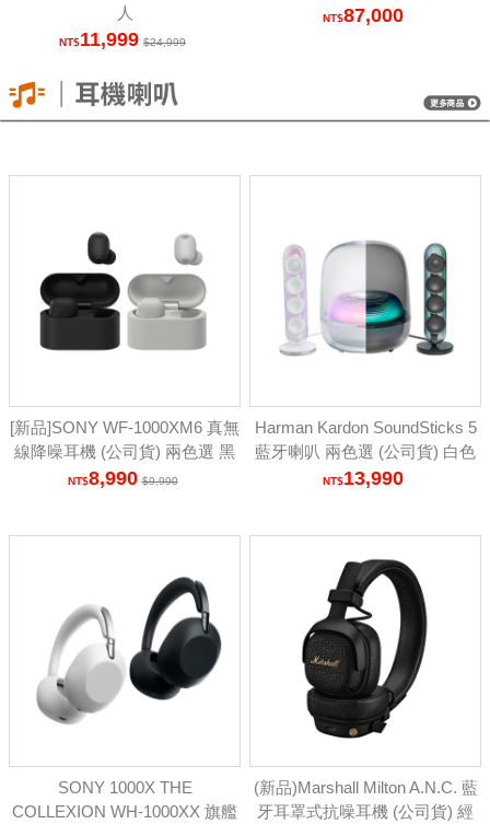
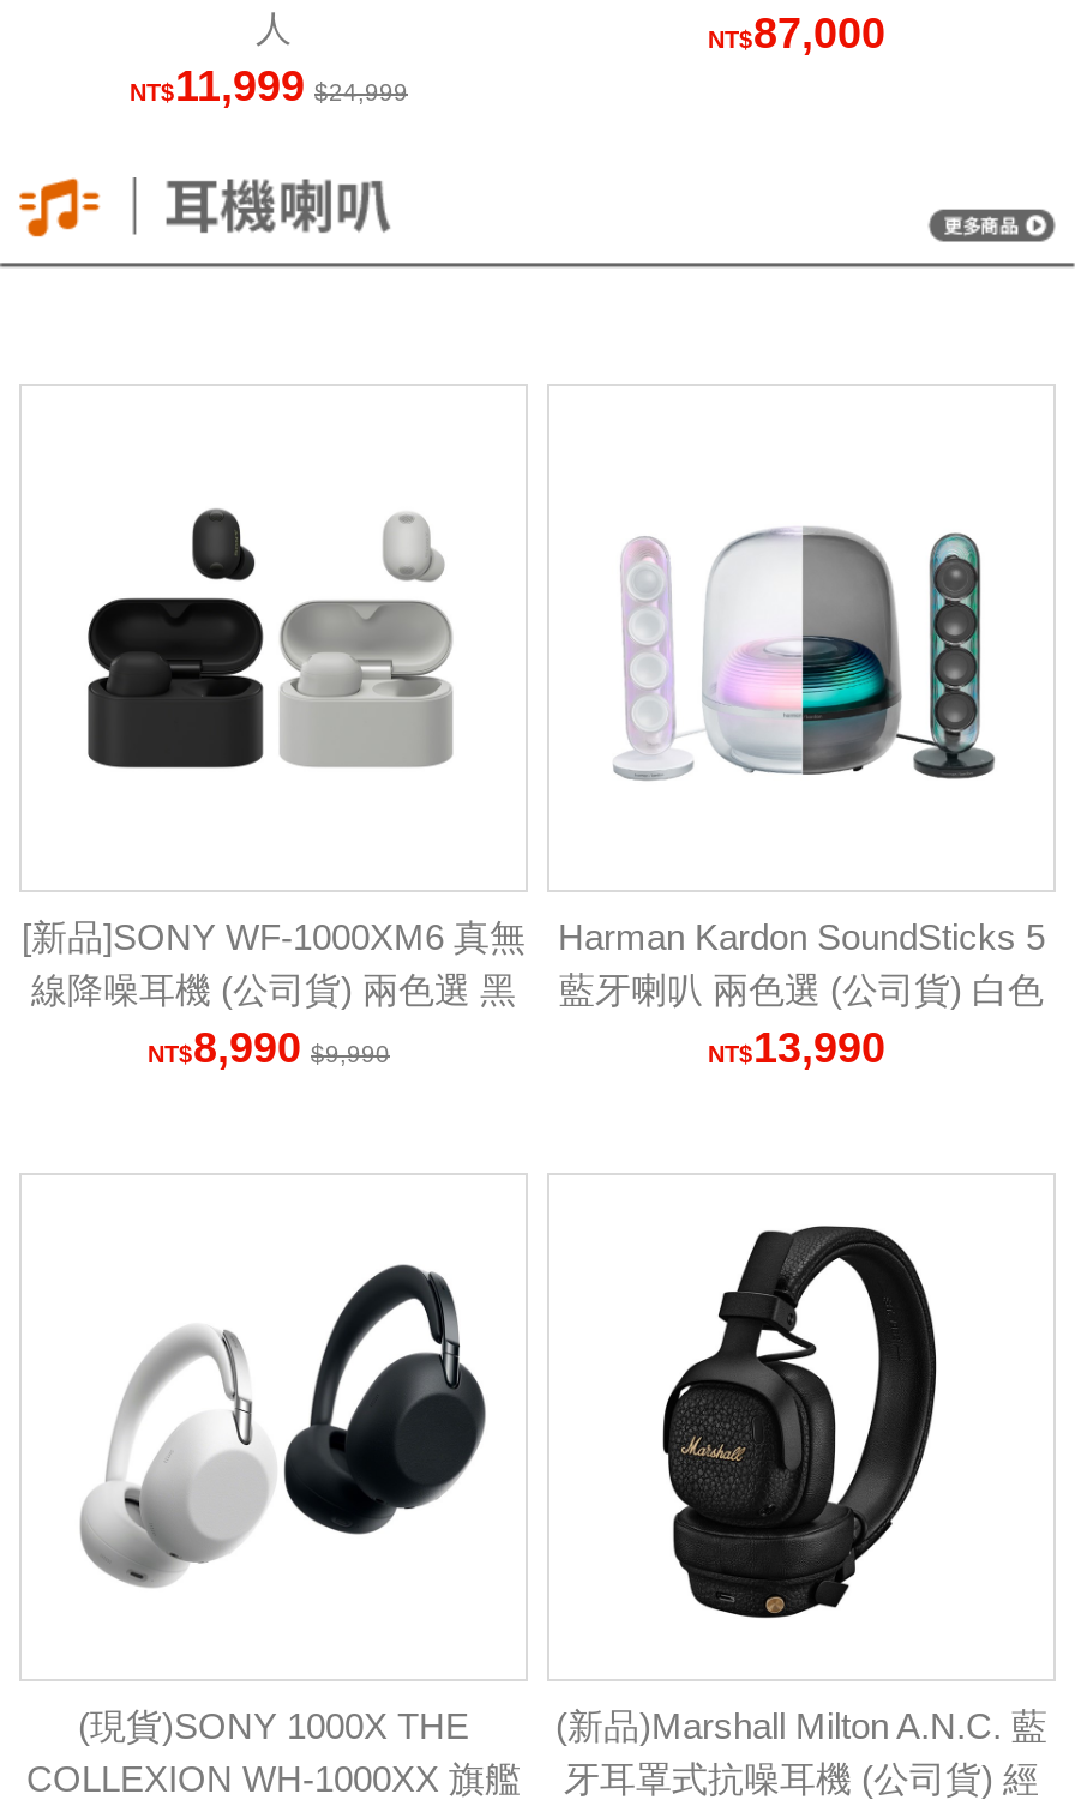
[57,778,192,797] SONY 1000X THE -> [78,1705,469,1746] (現貨)SONY 1000X THE

